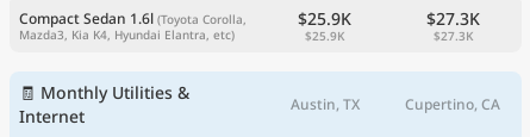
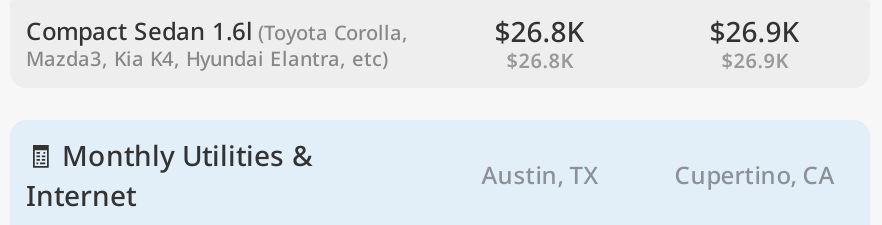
[298,7,352,44] $25.9K | $25.9K -> [494,12,584,74] $26.8K | $26.8K
[426,7,480,44] $27.3K | $27.3K -> [710,12,800,74] $26.9K | $26.9K

